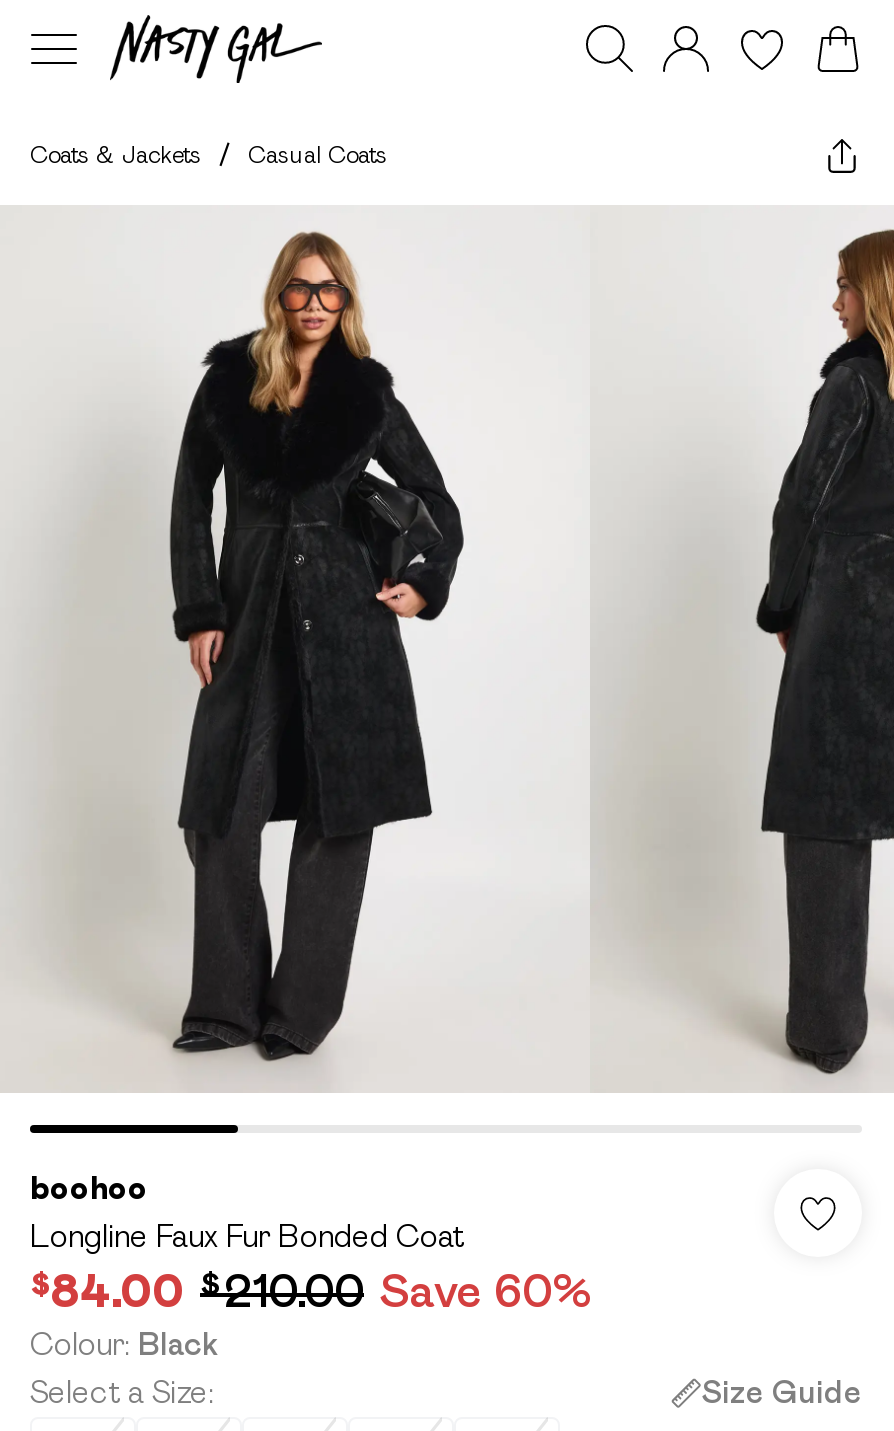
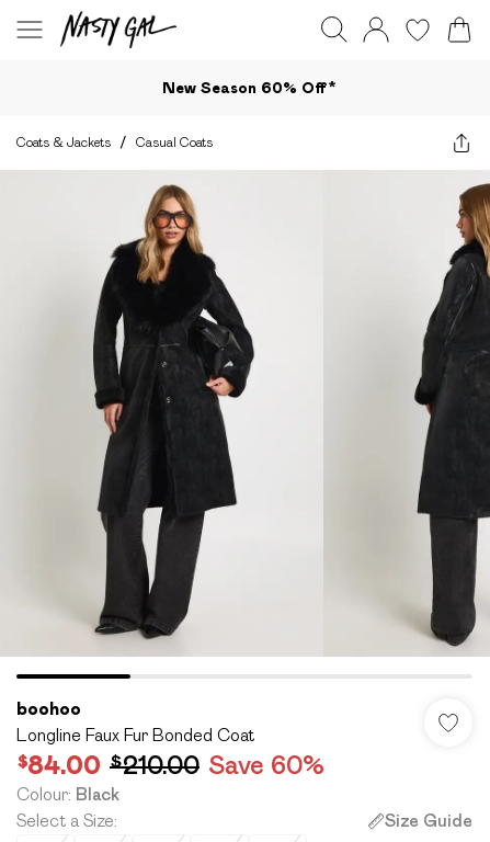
none -> [162,78,336,96] New Season 60% Off*

